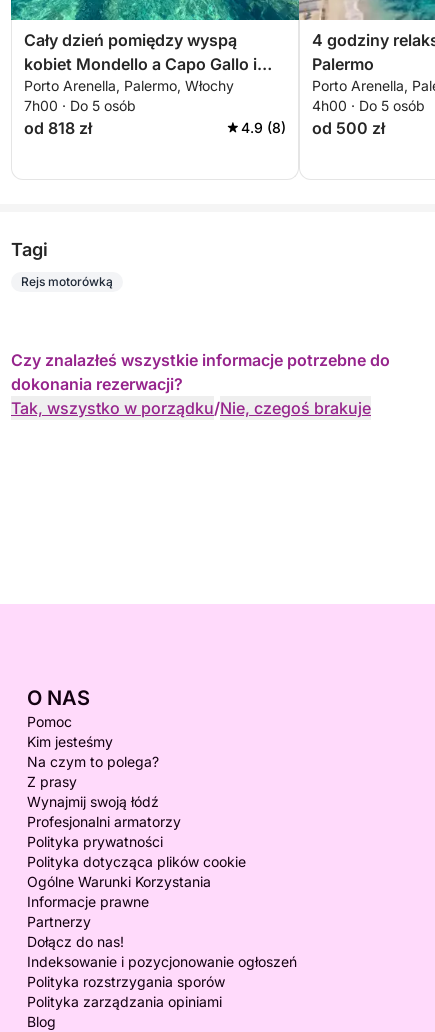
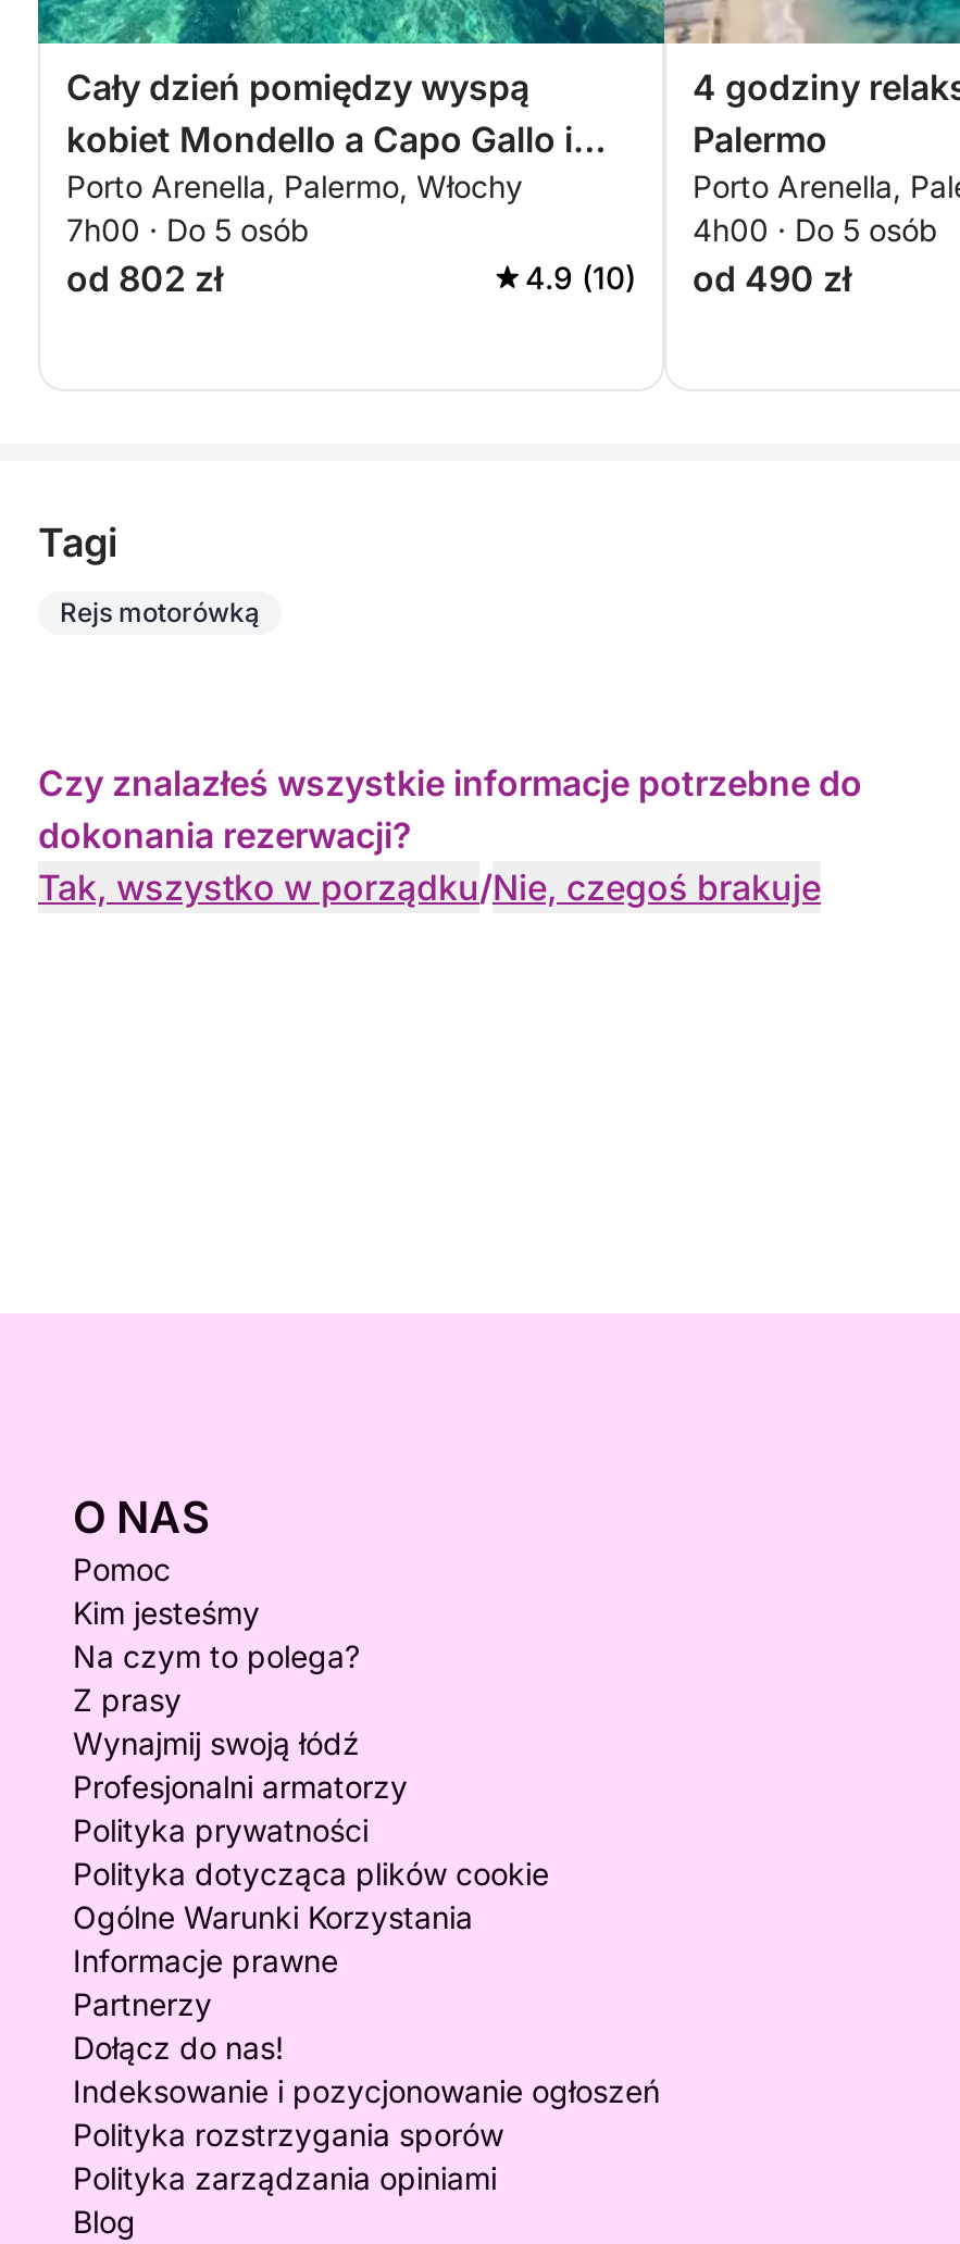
[24,118,92,138] od 818 zł -> [66,257,223,300] od 802 zł
[241,119,286,136] 4.9 (8) -> [525,259,636,296] 4.9 (10)
[312,118,385,138] od 500 zł -> [693,257,851,300] od 490 zł

